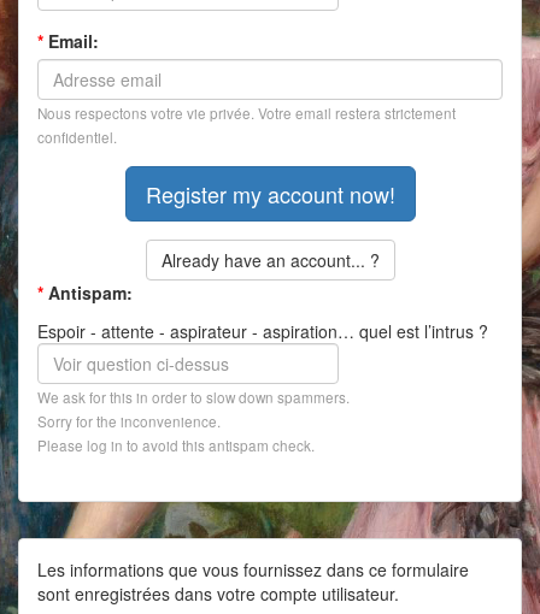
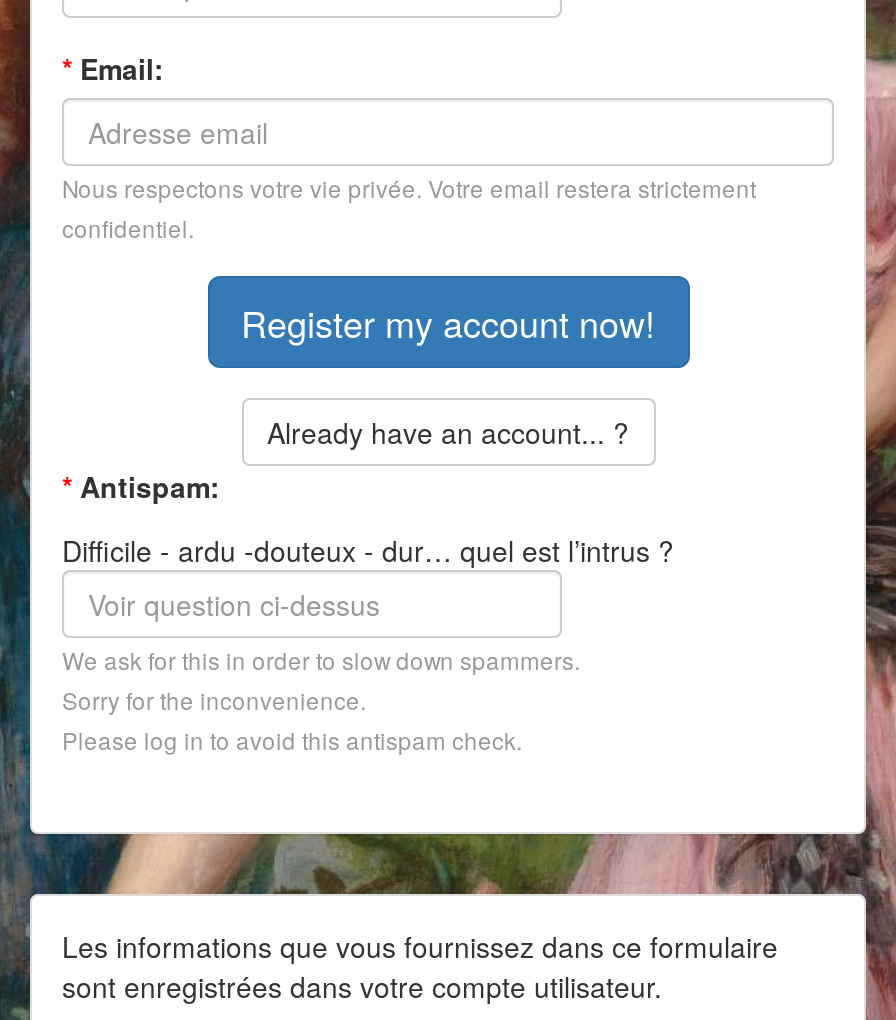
[37,319,488,343] Espoir - attente - aspirateur - aspiration… quel est l’intrus ? -> [62,530,674,570] Difficile - ardu -douteux - dur… quel est l’intrus ?

